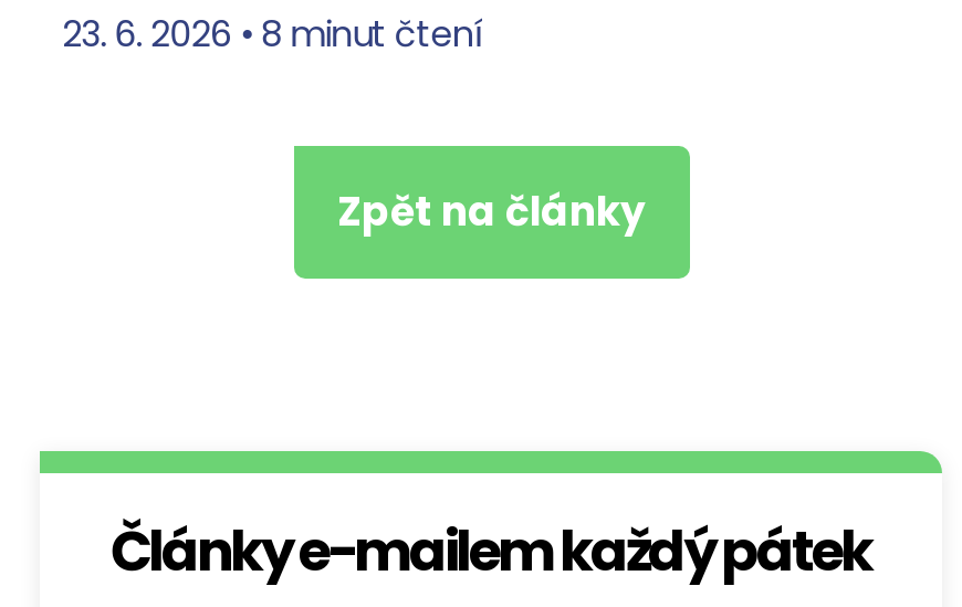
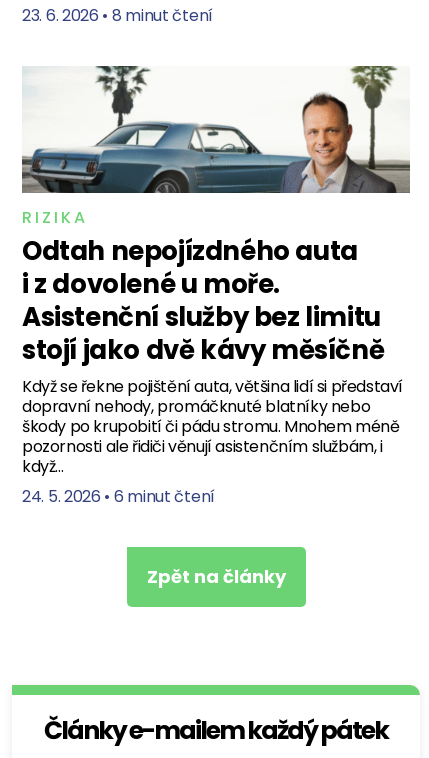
none -> [21,65,411,508] [image] | RIZIKA | Odtah nepojízdného auta | i z dovolené u moře. | Asistenční služby bez limitu | stojí jako dvě kávy měsíčně | Když se řekne pojištění auta, většina lidí si představí | dopravní nehody, promáčknuté blatníky nebo | škody po krupobití či pádu stromu. Mnohem méně | pozornosti ale řidiči věnují asistenčním službám, i | když… | 24. 5. 2026 • 6 minut čtení

